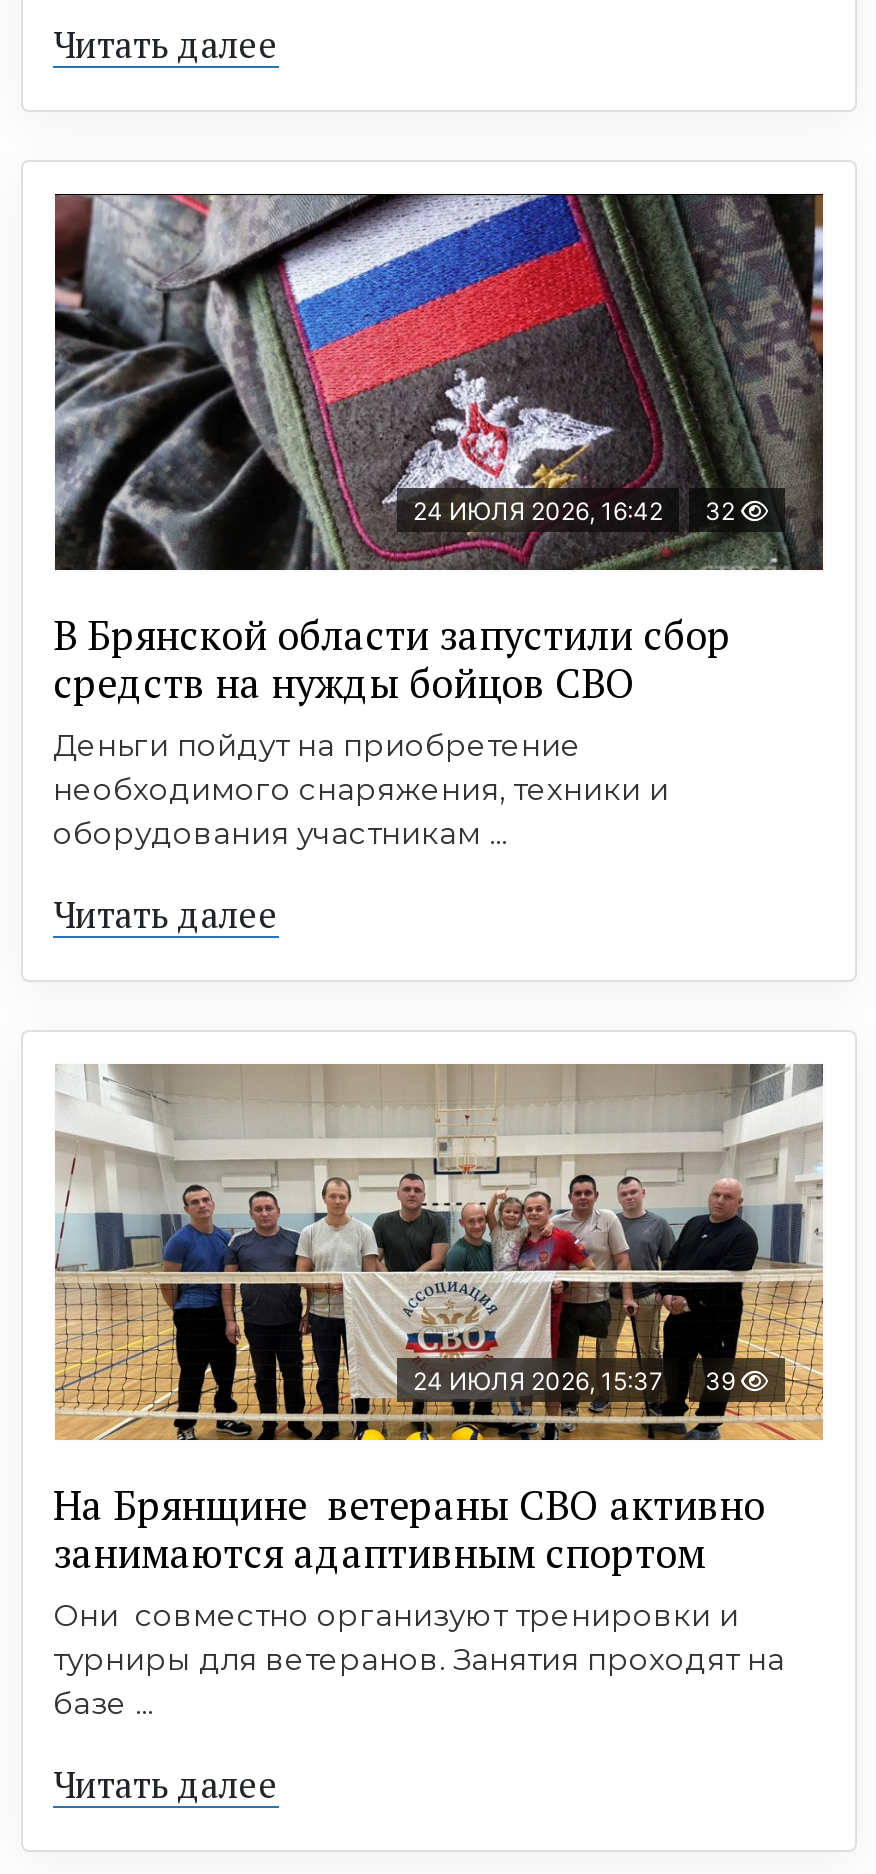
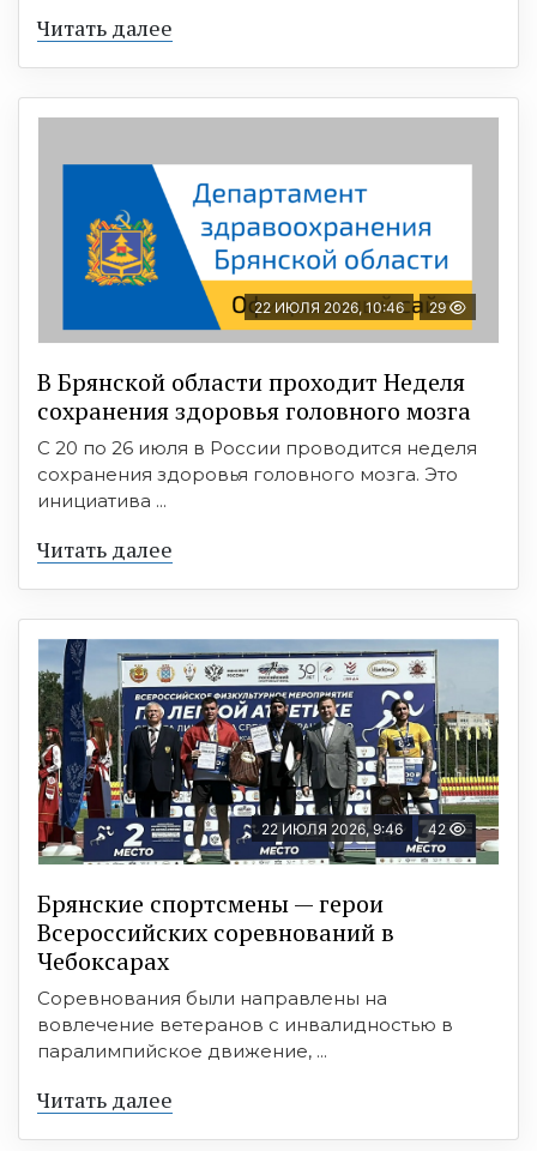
[53,192,823,572] [image] | 24 ИЮЛЯ 2026, 16:42 | 32 -> [38,117,497,343] [image] | 22 ИЮЛЯ 2026, 10:46 | 29
[53,608,731,852] В Брянской области запустили сбор | средств на нужды бойцов СВО | Деньги пойдут на приобретение | необходимого снаряжения, техники и | оборудования участникам ... -> [37,365,477,512] В Брянской области проходит Неделя | сохранения здоровья головного мозга | С 20 по 26 июля в России проводится неделя | сохранения здоровья головного мозга. Это | инициатива ...
[55,1064,825,1442] [image] | 24 ИЮЛЯ 2026, 15:37 | 39 -> [37,638,500,866] [image] | 22 ИЮЛЯ 2026, 9:46 | 42
[53,1478,785,1722] На Брянщине ветераны СВО активно | занимаются адаптивным спортом | Они совместно организуют тренировки и | турниры для ветеранов. Занятия проходят на | базе ... -> [37,887,453,1062] Брянские спортсмены — герои | Всероссийских соревнований в | Чебоксарах | Соревнования были направлены на | вовлечение ветеранов с инвалидностью в | паралимпийское движение, ...

